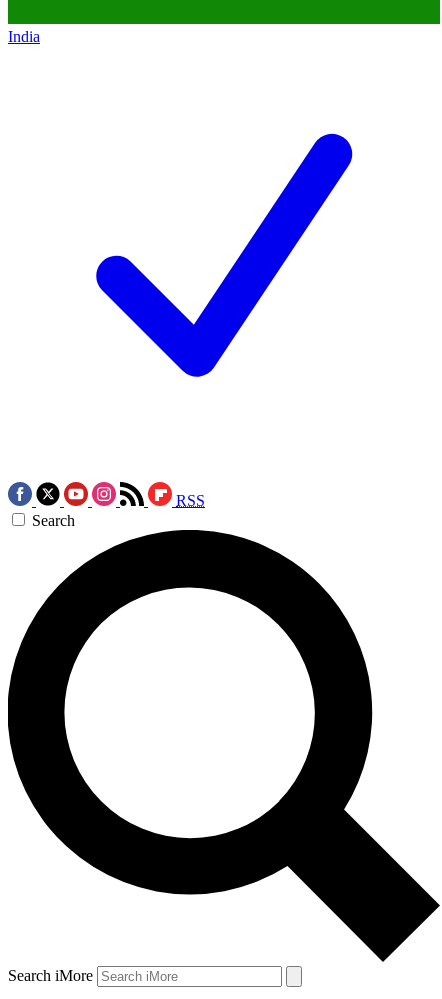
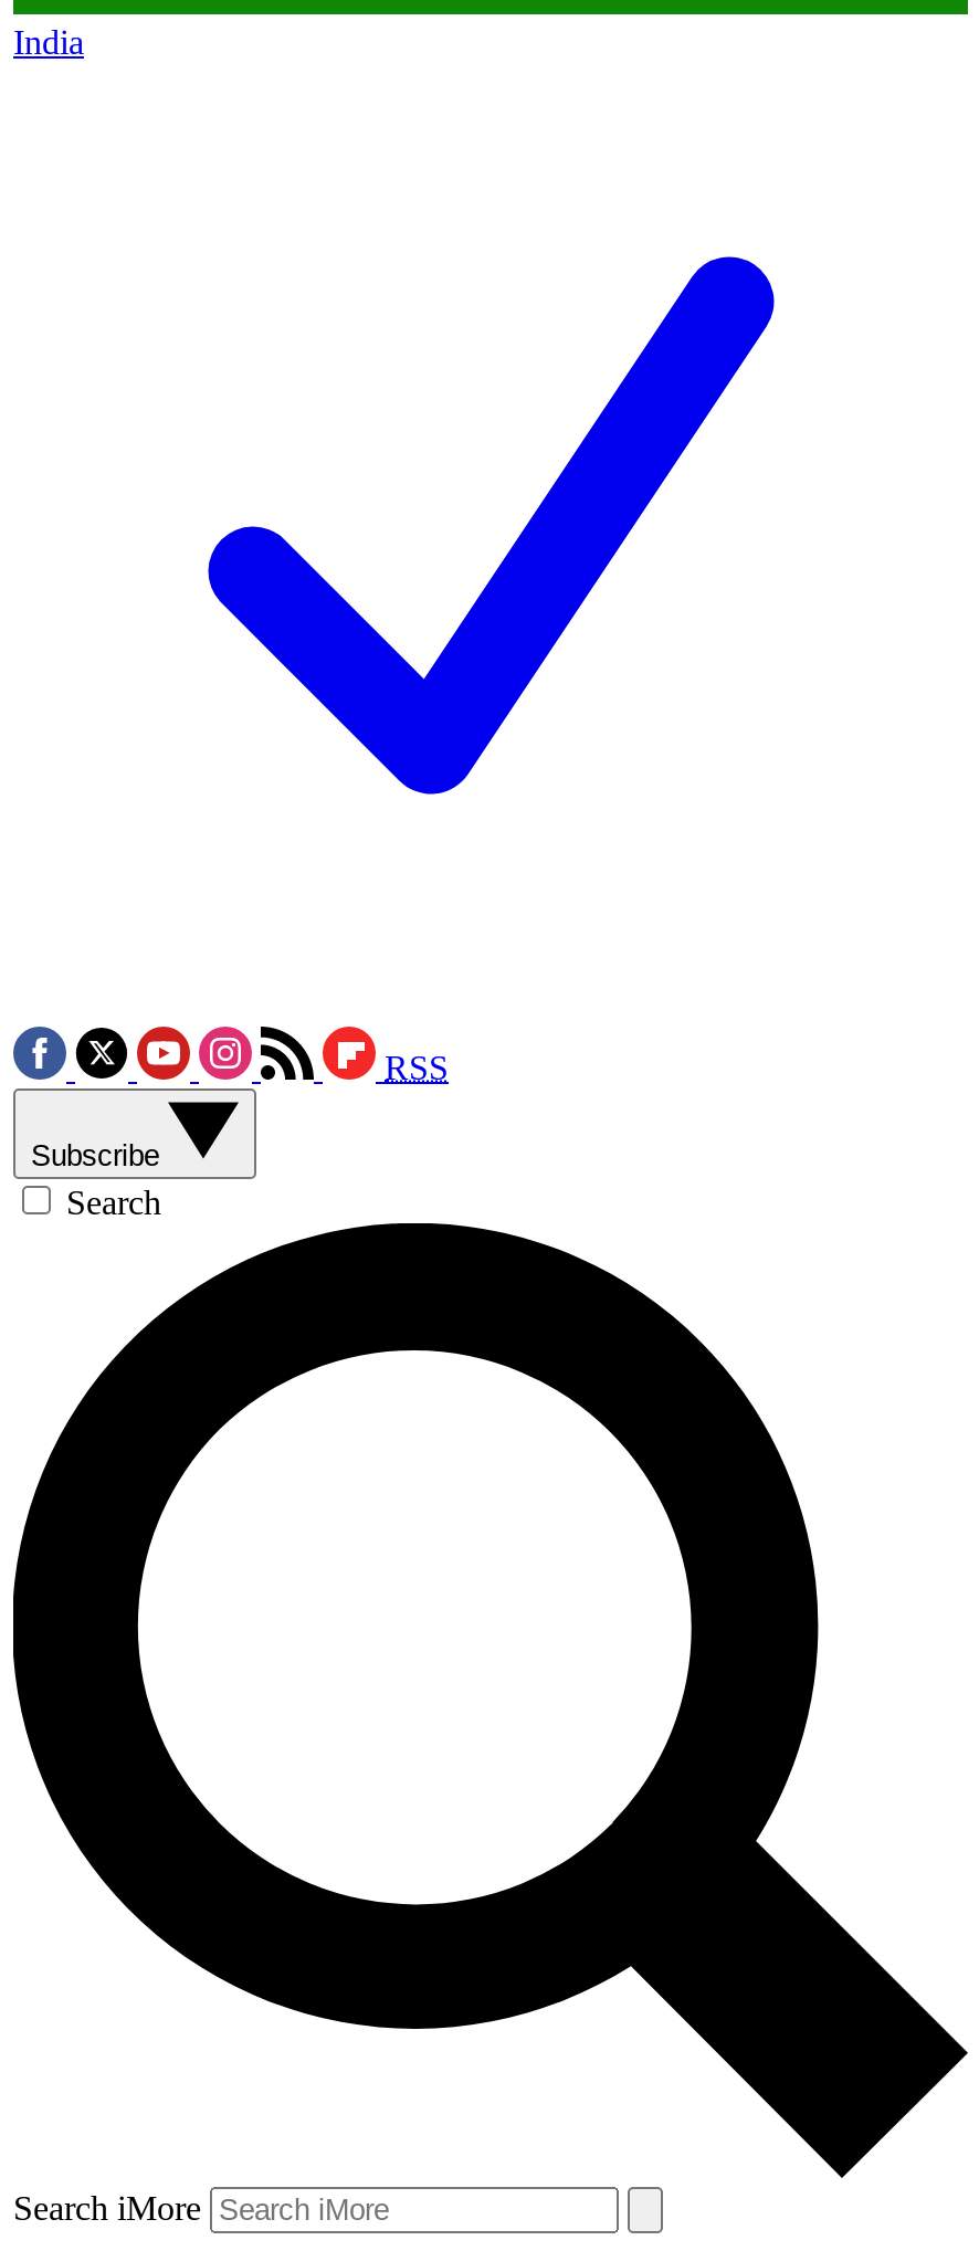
none -> [31,1140,168,1173] Subscribe

